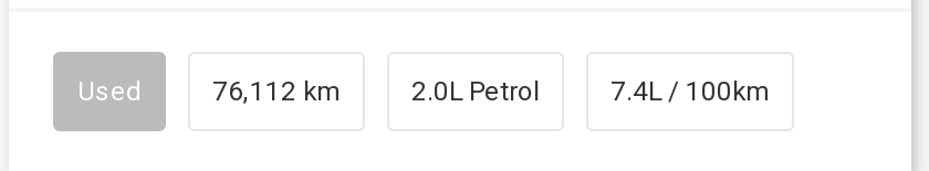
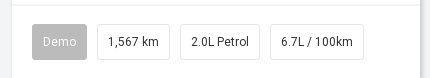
[77,76,341,107] Used | 76,112 km -> [43,35,159,49] Demo | 1,567 km
[610,76,770,107] 7.4L / 100km -> [281,35,353,49] 6.7L / 100km

